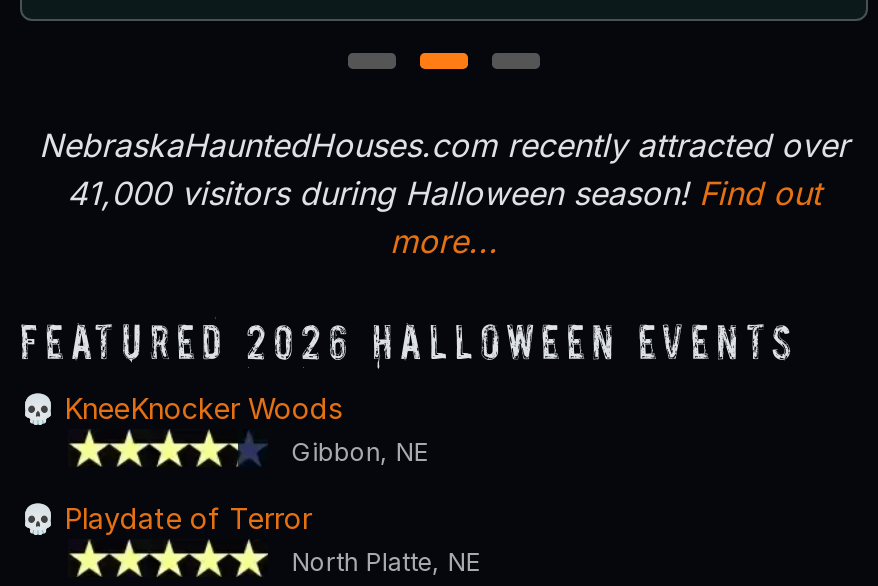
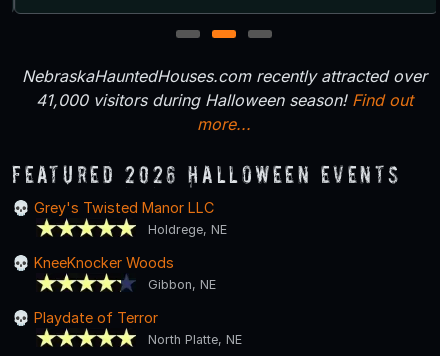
none -> [34,199,227,237] Grey's Twisted Manor LLC | Holdrege, NE

